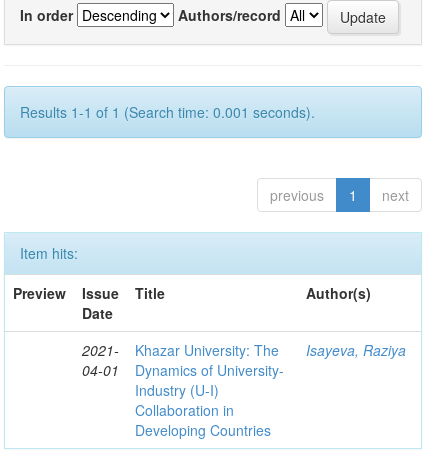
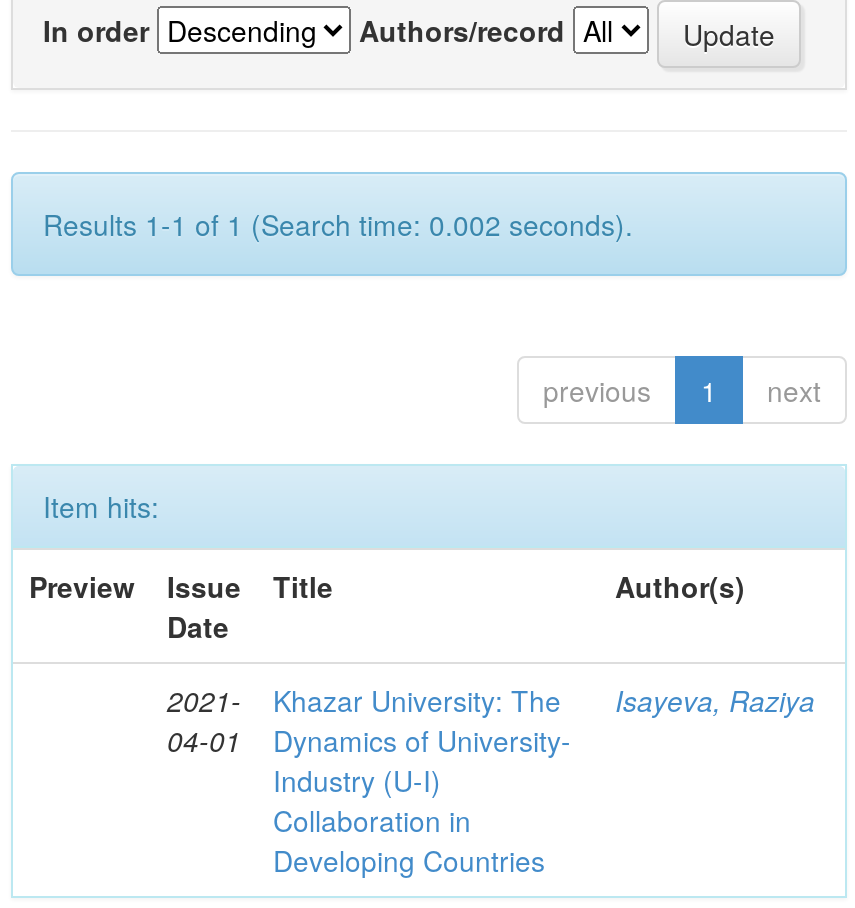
[20,102,315,122] Results 1-1 of 1 (Search time: 0.001 seconds). -> [43,204,633,244] Results 1-1 of 1 (Search time: 0.002 seconds).

